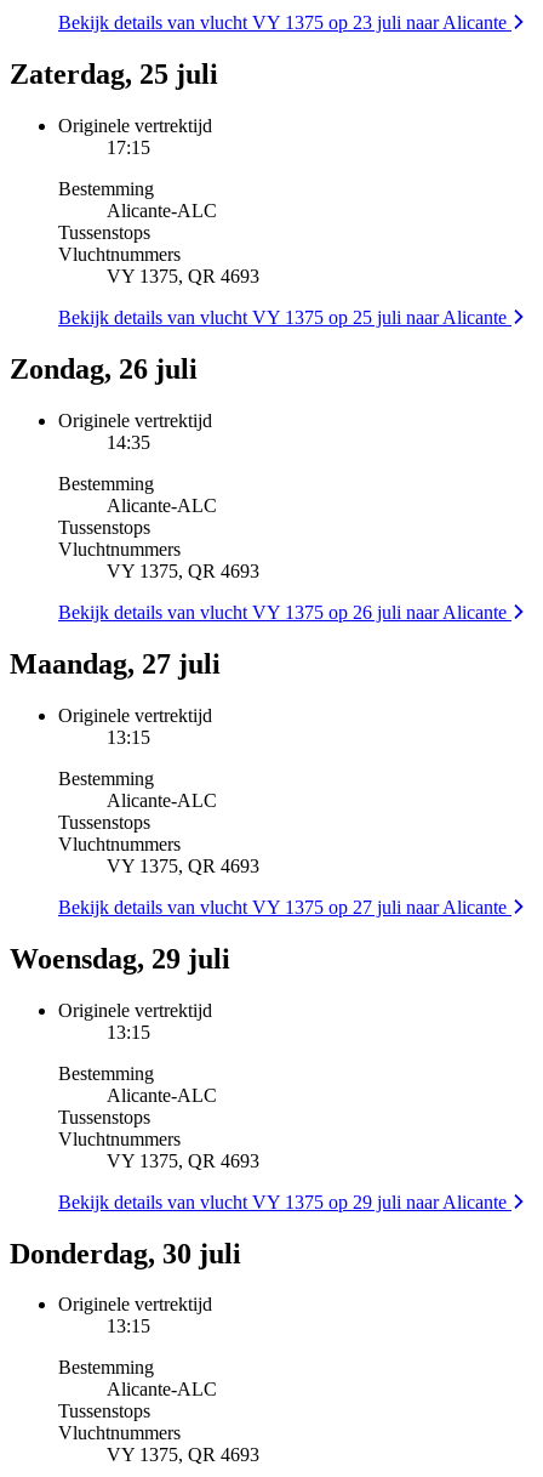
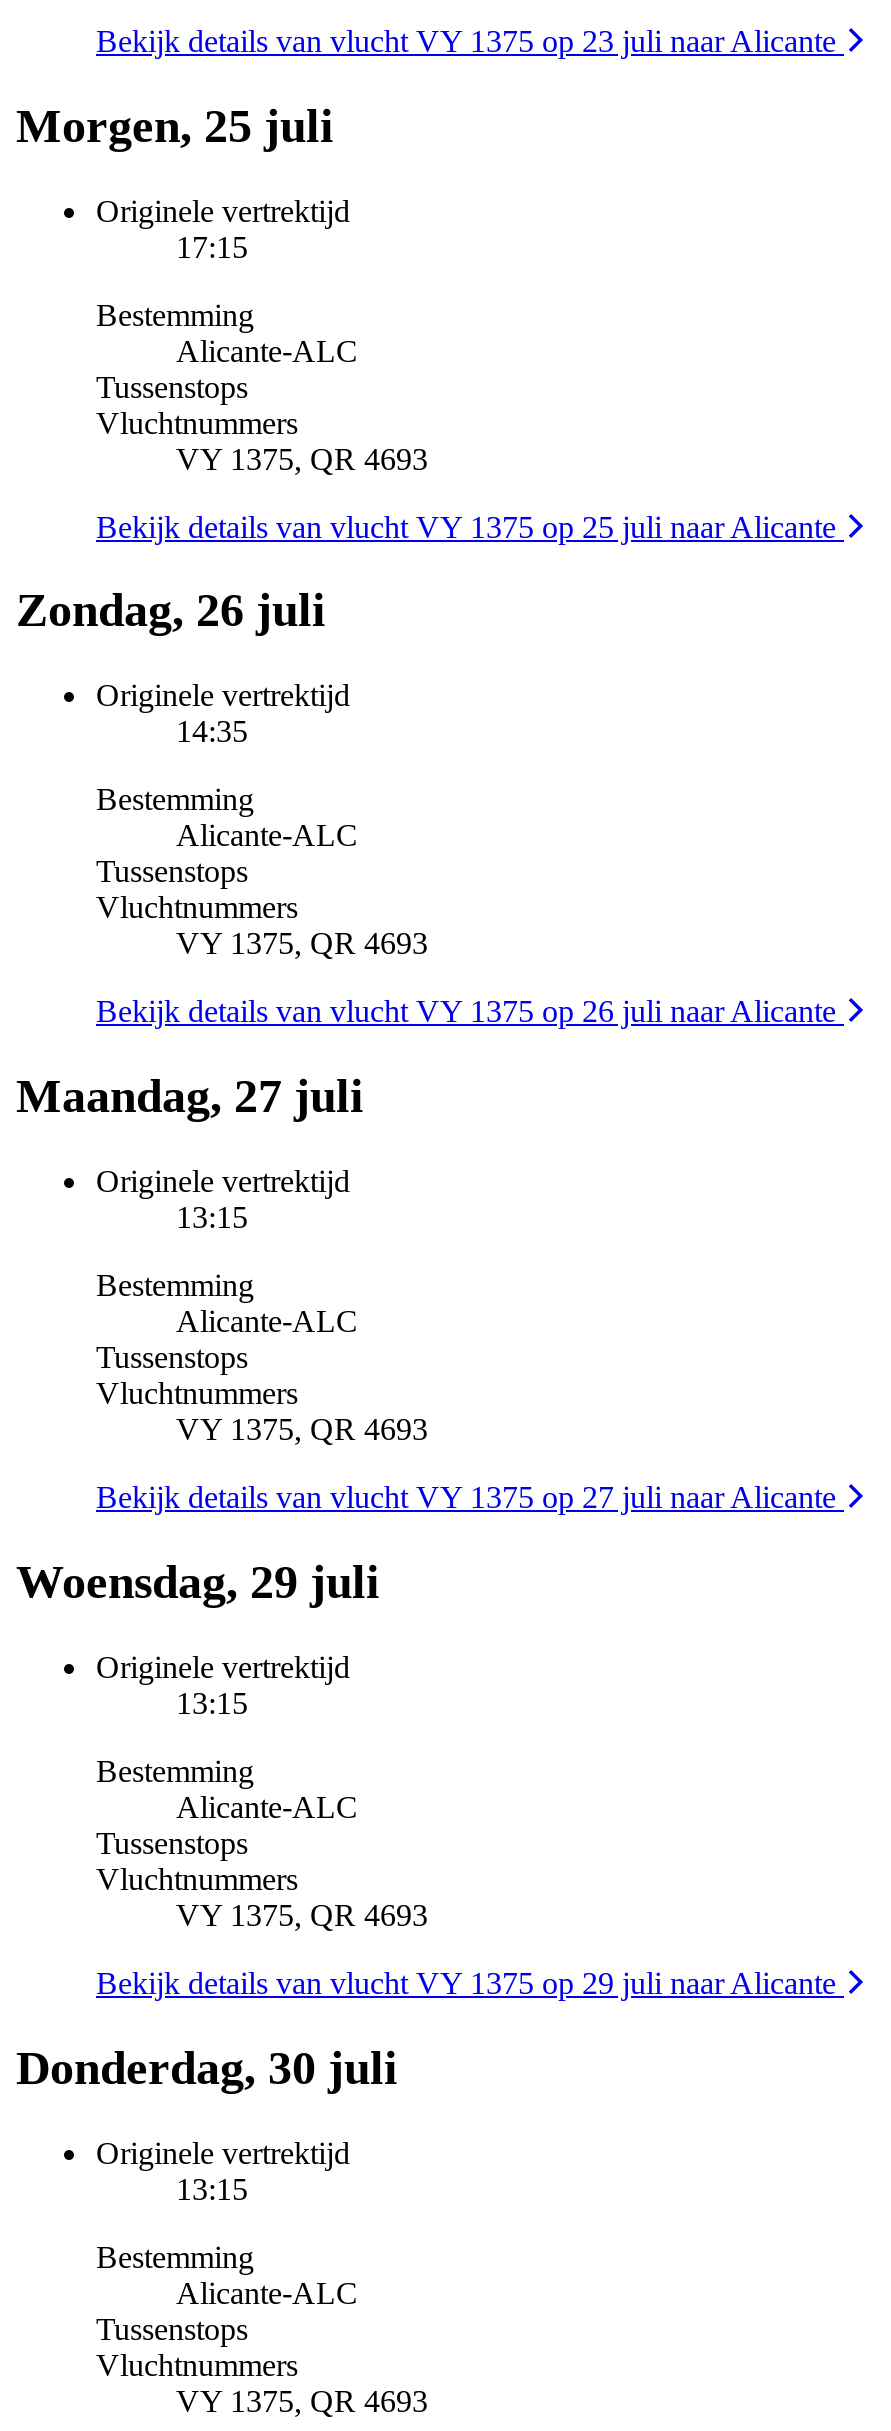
[10,58,218,90] Zaterdag, 25 juli -> [16,99,334,151] Morgen, 25 juli

